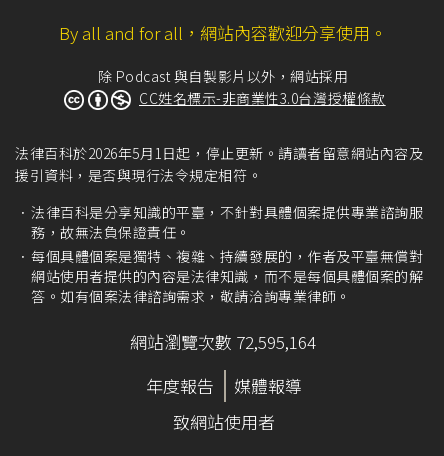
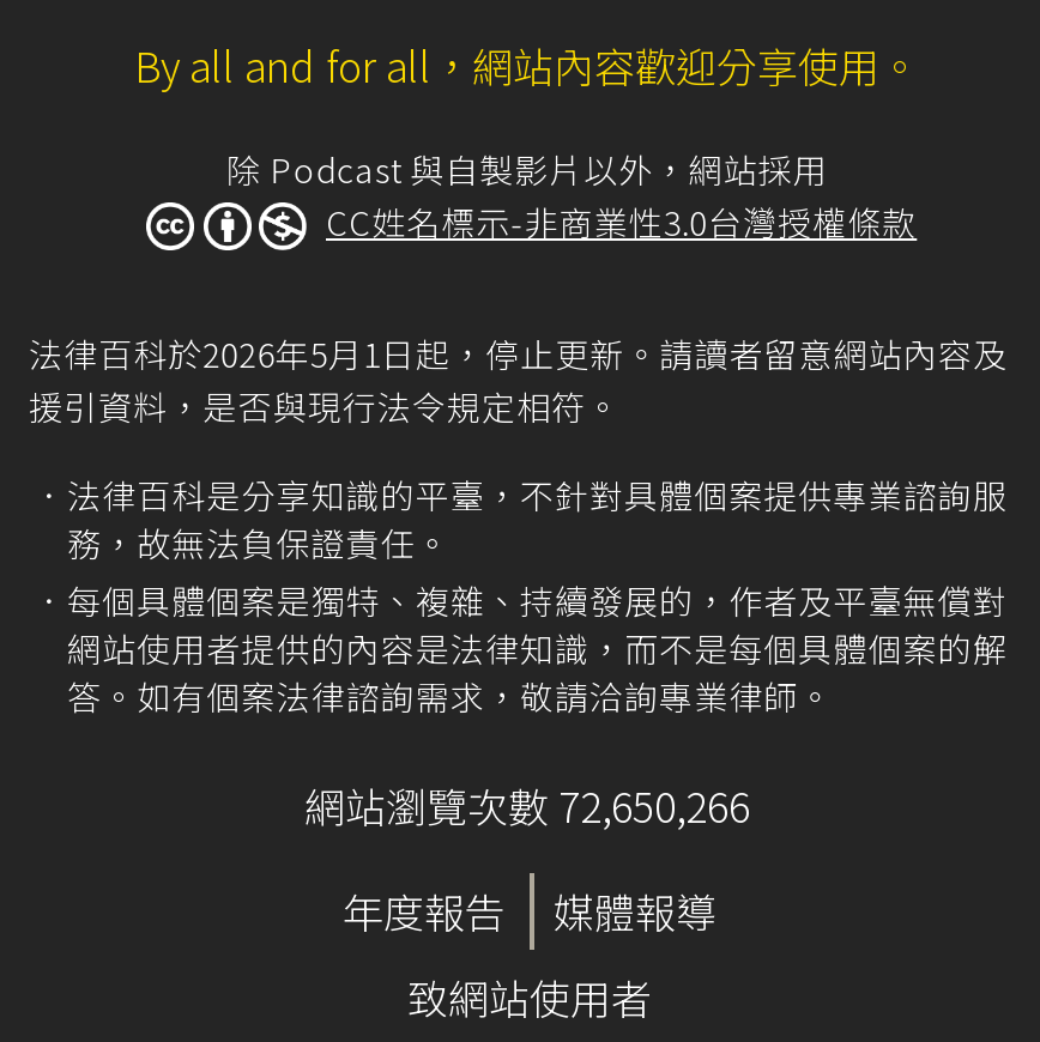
[130,329,316,354] 網站瀏覽次數 72,595,164 -> [304,775,750,835] 網站瀏覽次數 72,650,266

